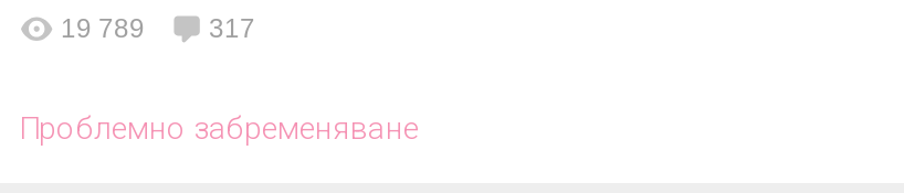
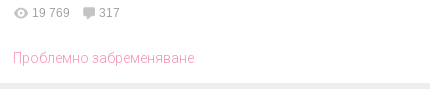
[61,13,145,44] 19 789 -> [32,6,70,20] 19 769

